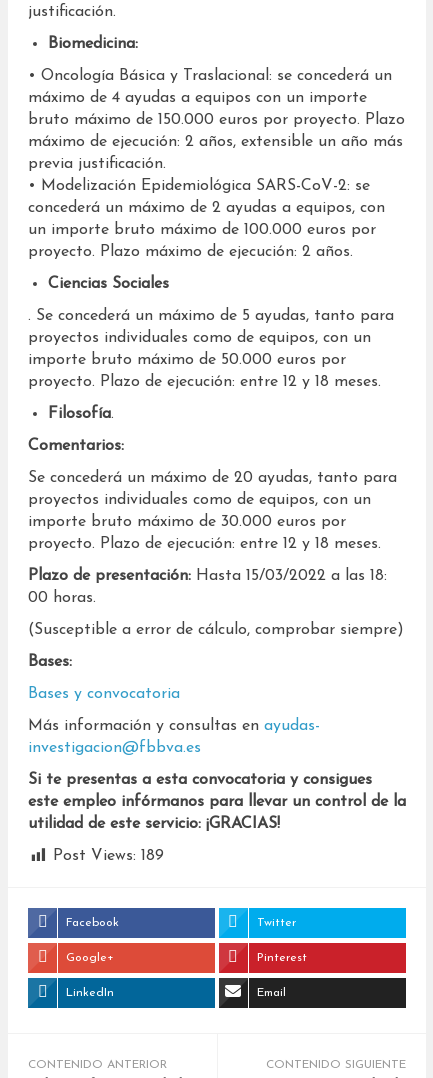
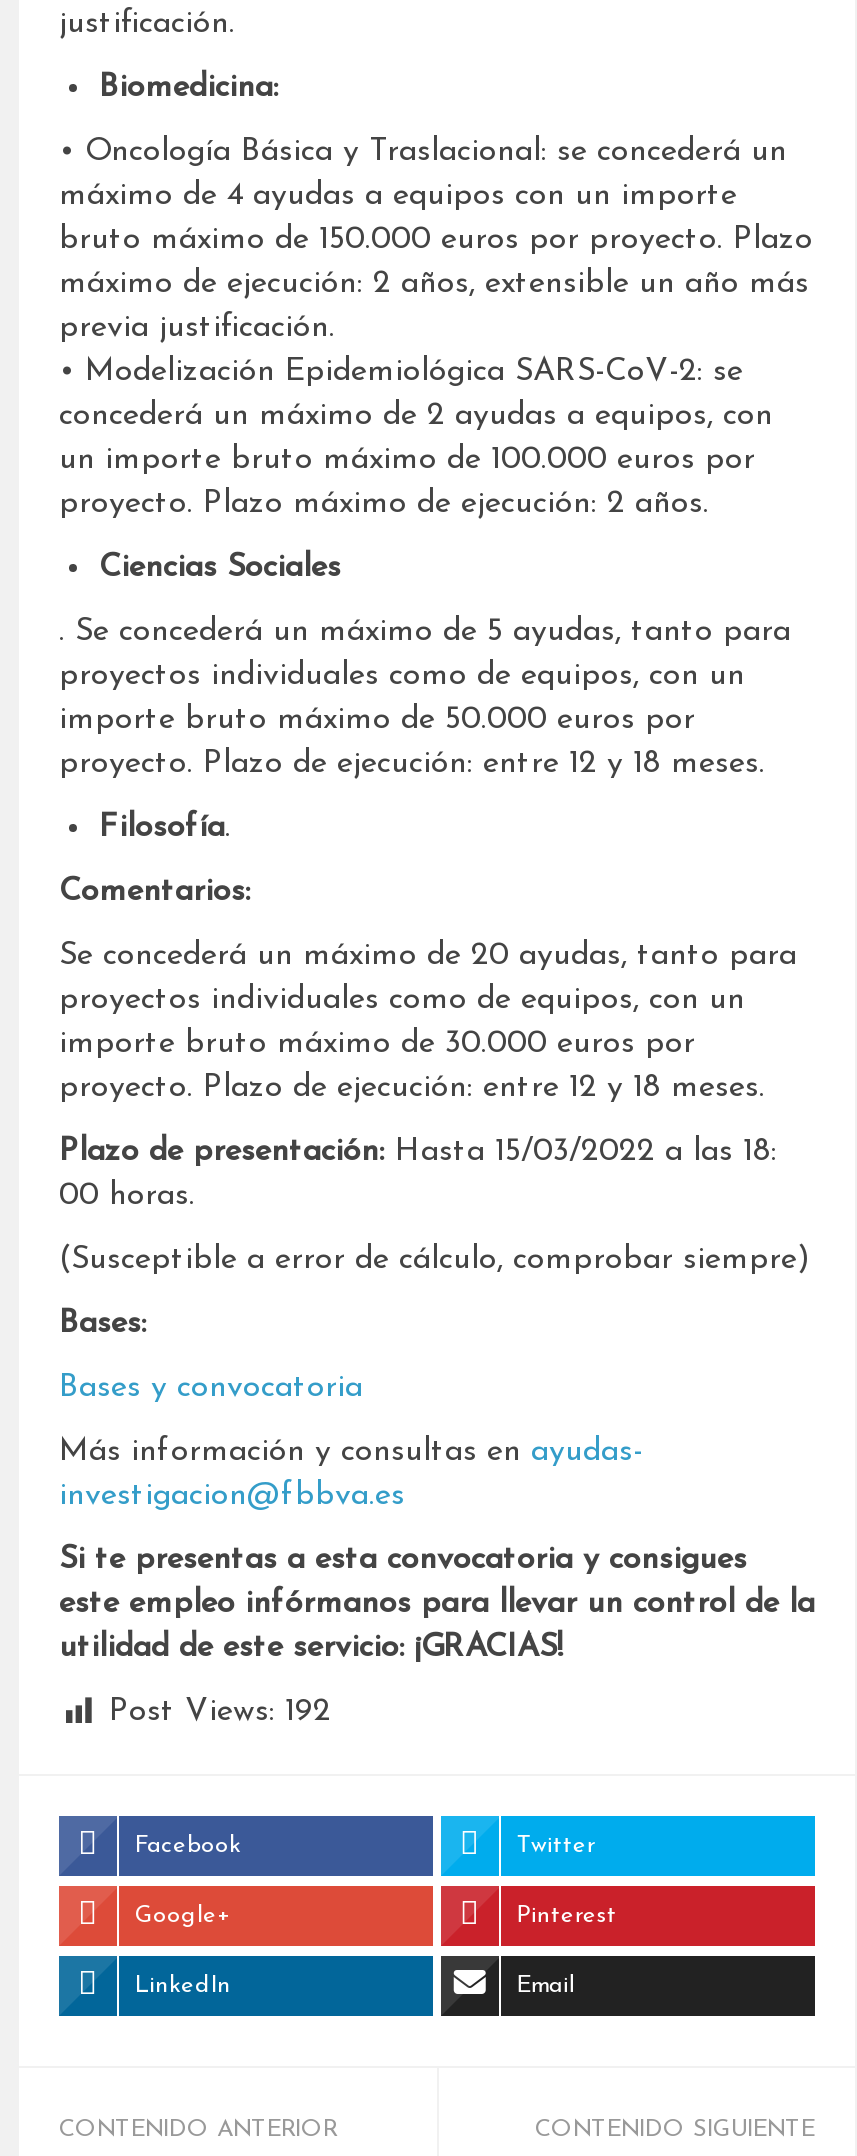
[53,848,164,864] Post Views: 189 -> [109,1696,331,1728] Post Views: 192

